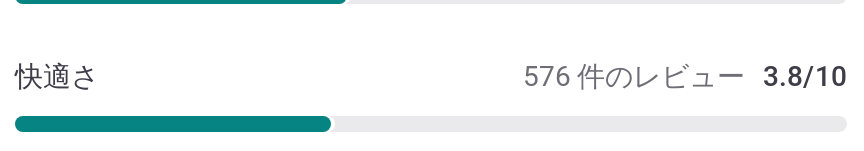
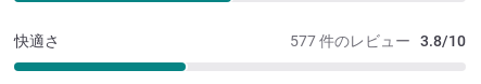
[523,60,847,92] 576 件のレビュー 3.8/10 -> [290,32,466,50] 577 件のレビュー 3.8/10

